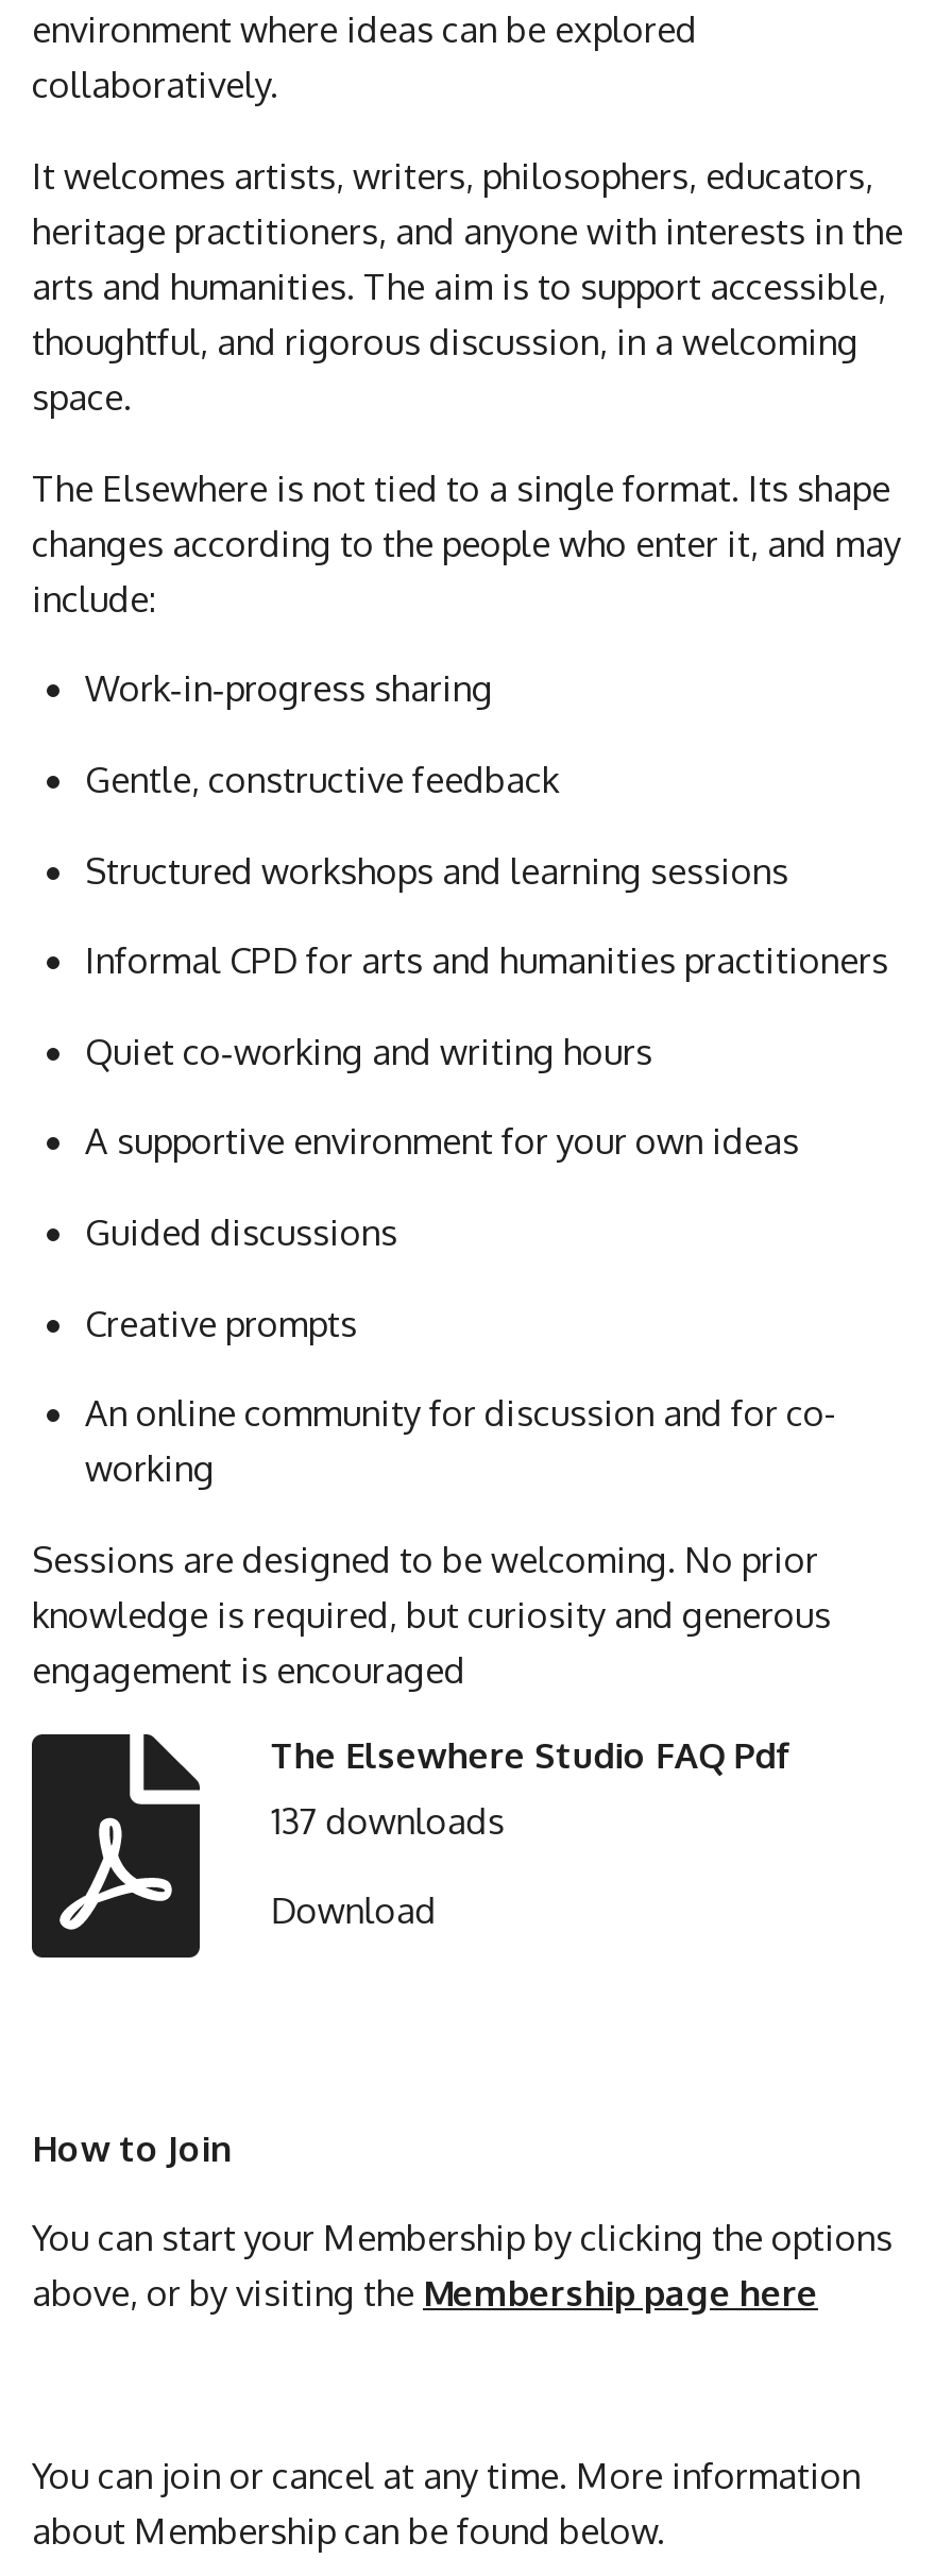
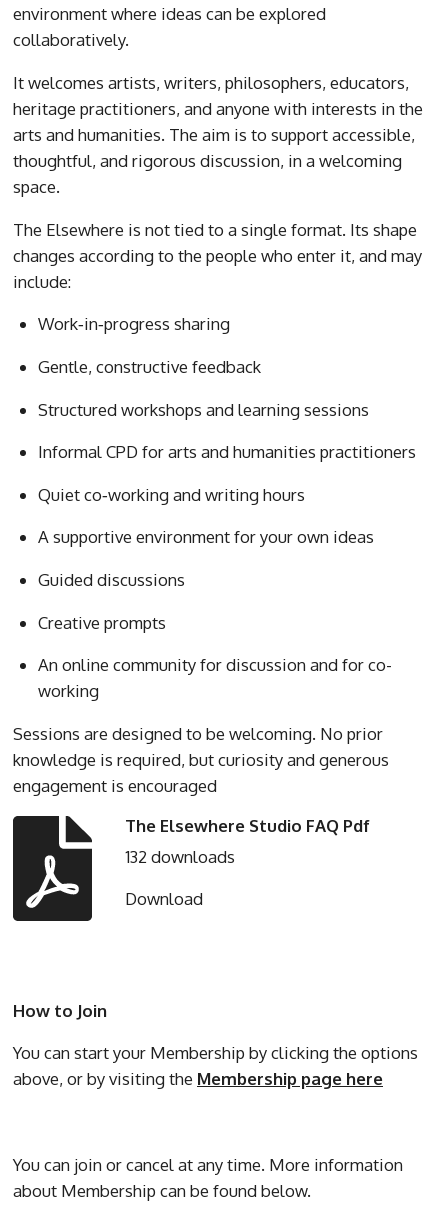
[271,1798,504,1843] 137 downloads -> [125,846,235,867] 132 downloads

